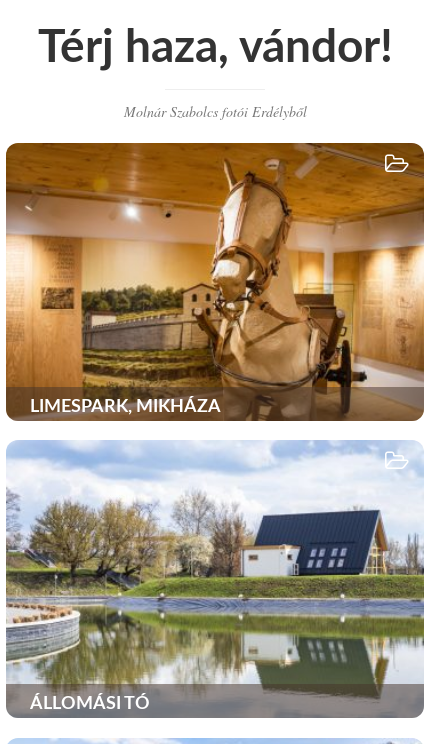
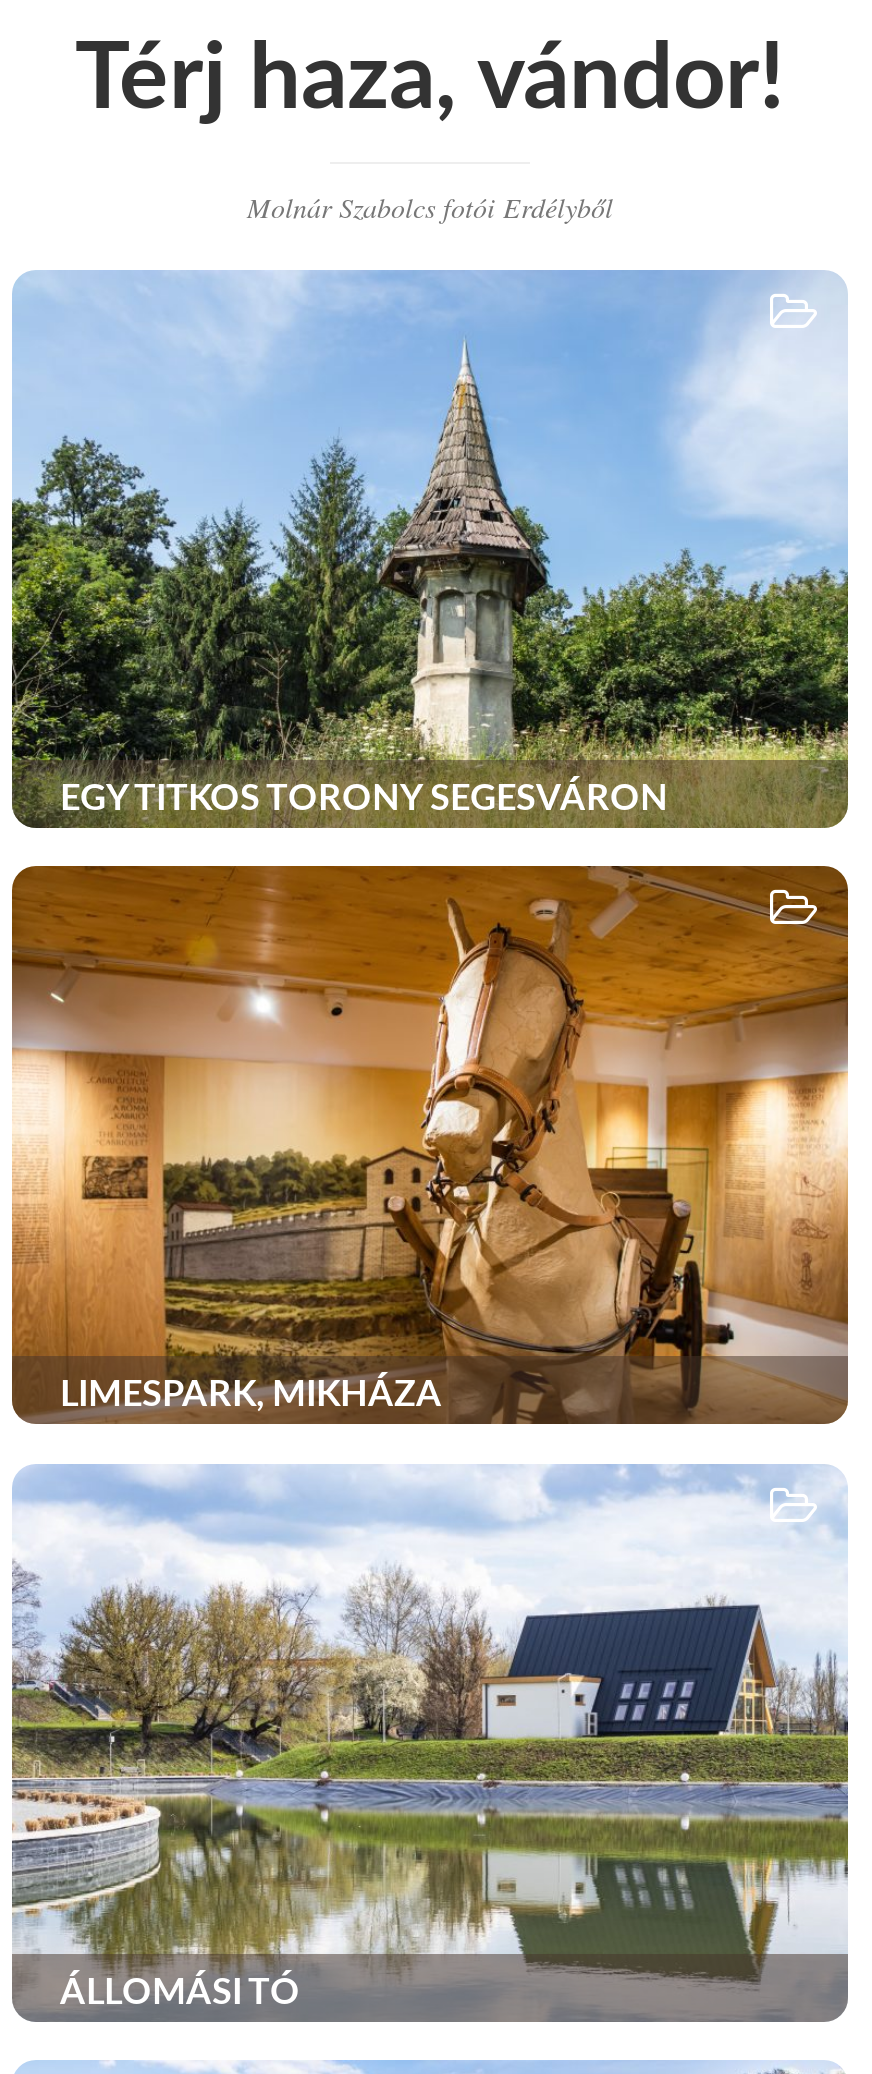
none -> [10,268,850,828] [image] | EGY TITKOS TORONY SEGESVÁRON

